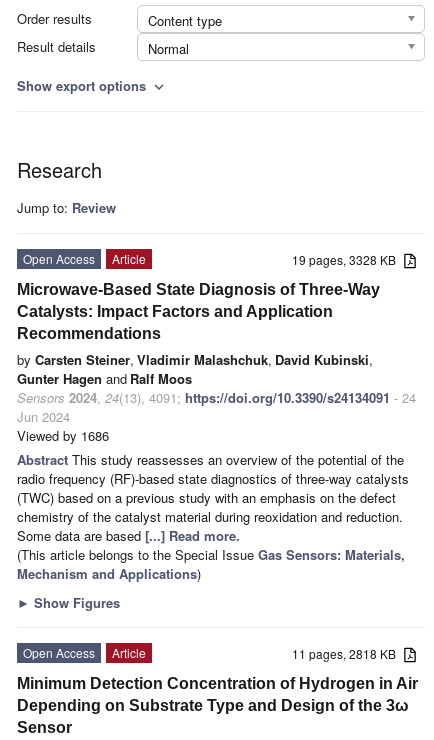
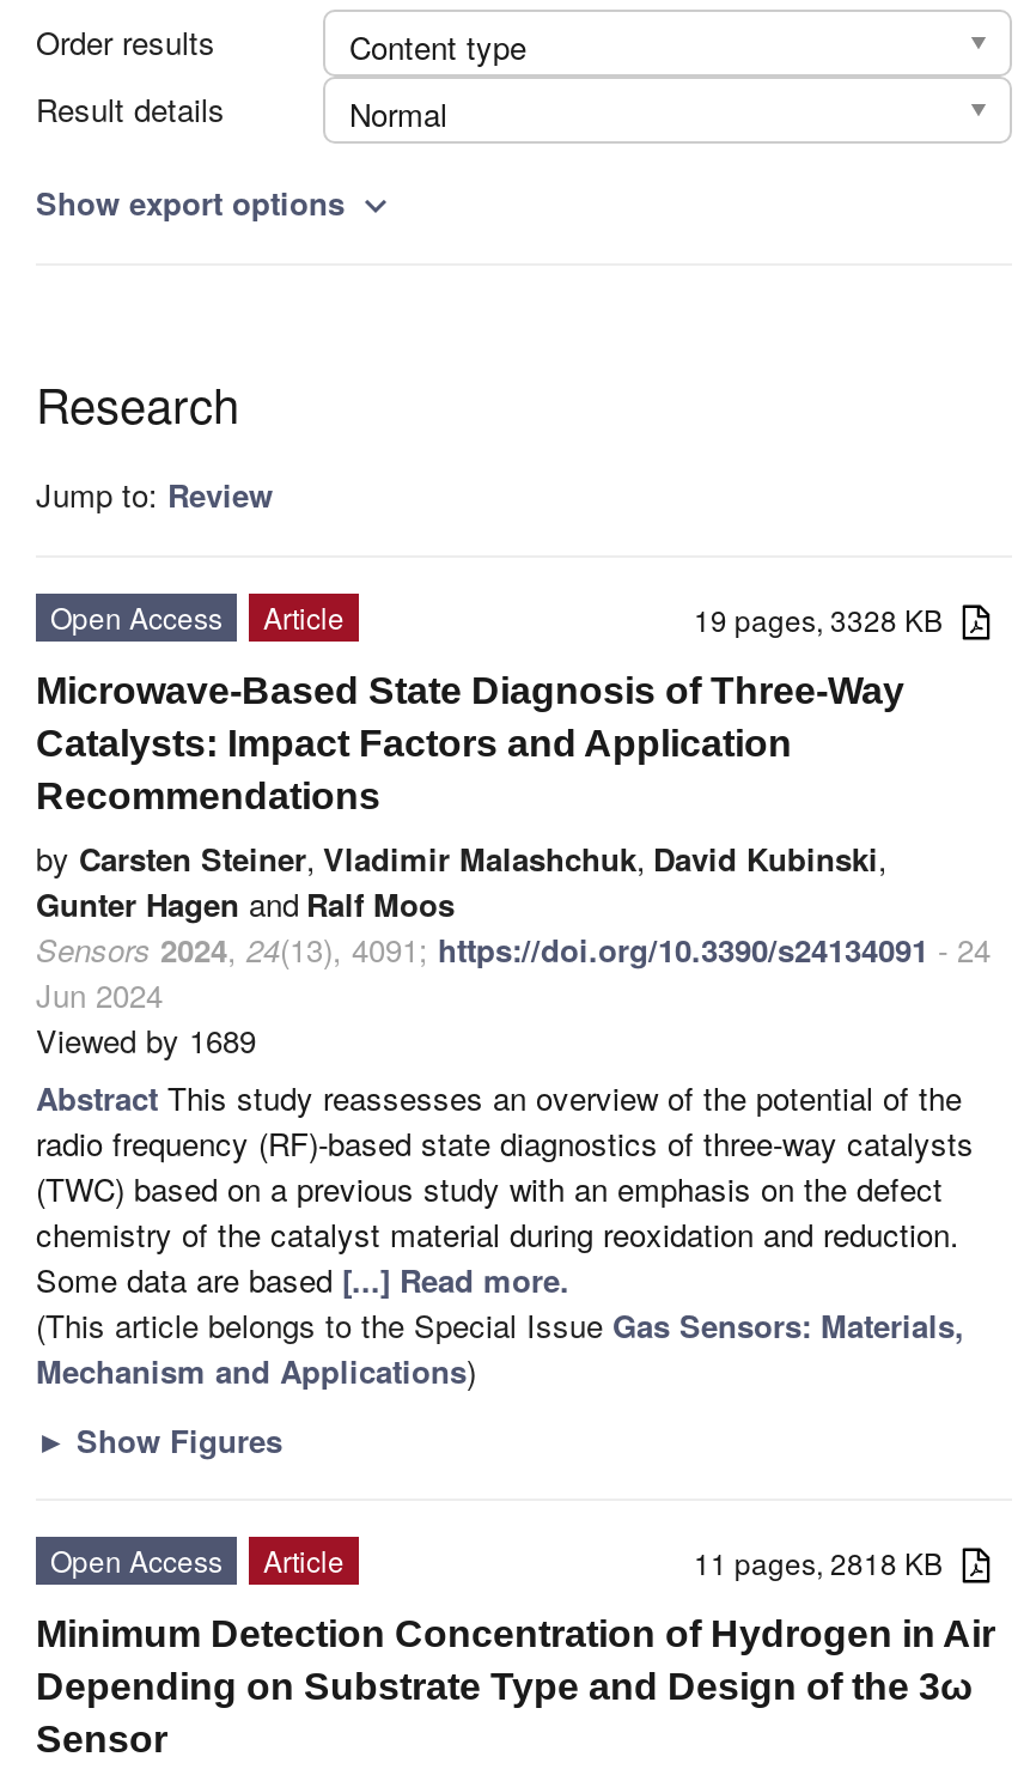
[17,426,109,445] Viewed by 1686 -> [36,1017,256,1063] Viewed by 1689

